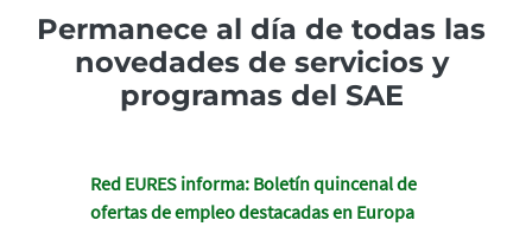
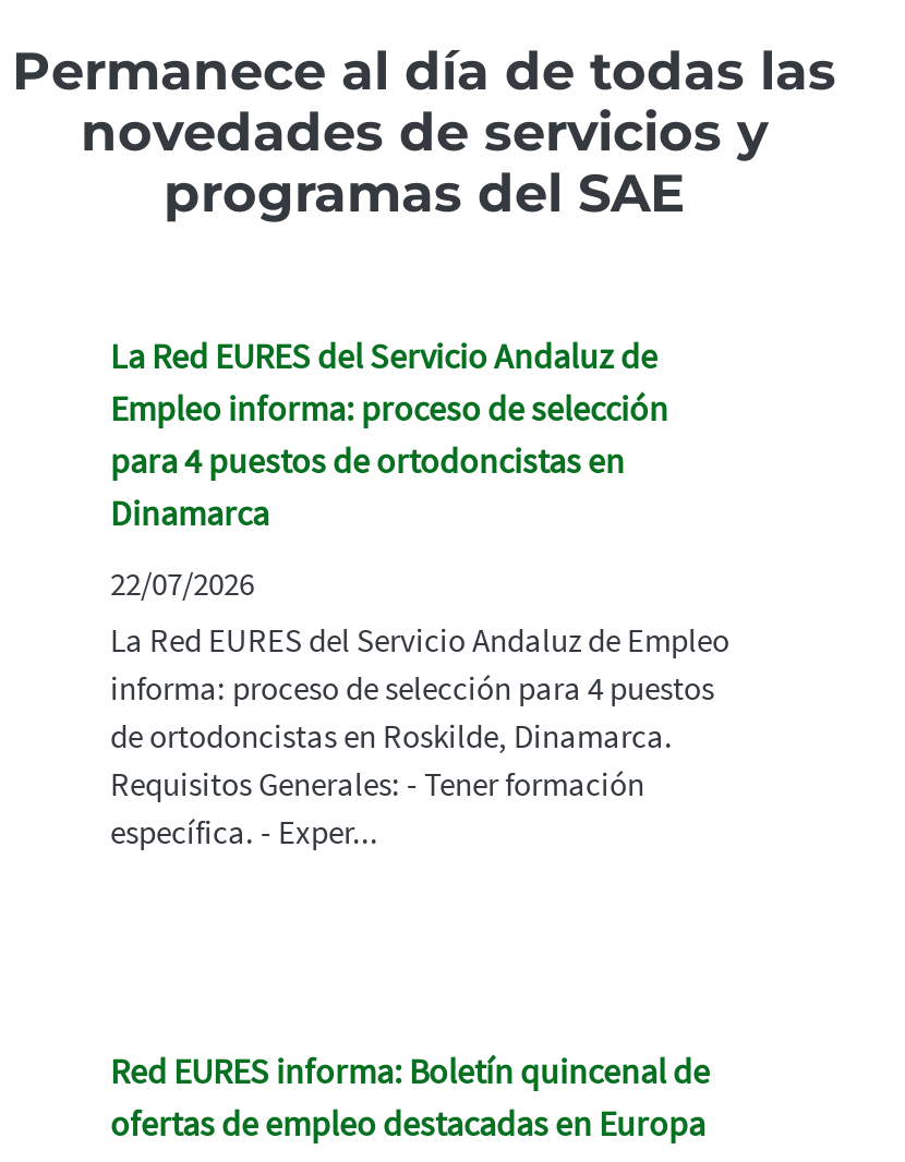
none -> [110,334,729,852] La Red EURES del Servicio Andaluz de | Empleo informa: proceso de selección | para 4 puestos de ortodoncistas en | Dinamarca | 22/07/2026 | La Red EURES del Servicio Andaluz de Empleo | informa: proceso de selección para 4 puestos | de ortodoncistas en Roskilde, Dinamarca. | Requisitos Generales: - Tener formación | específica. - Exper...

